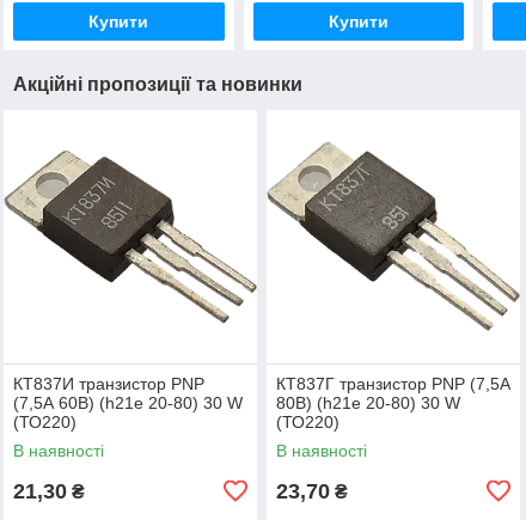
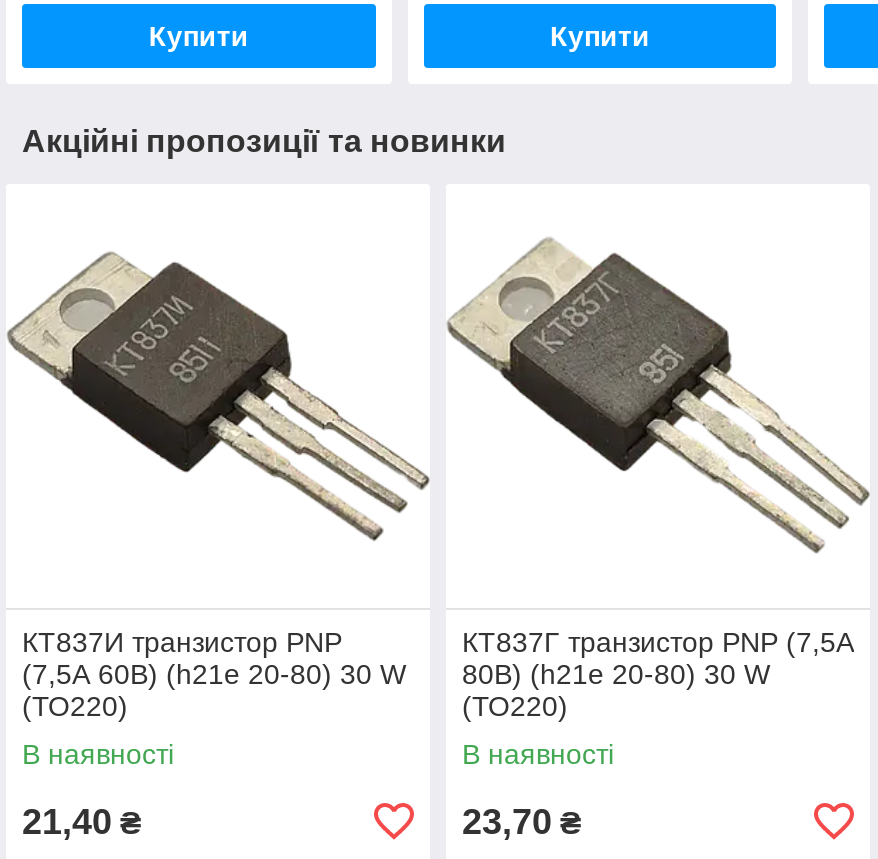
[13,479,85,503] 21,30 ₴ -> [22,802,142,842] 21,40 ₴

